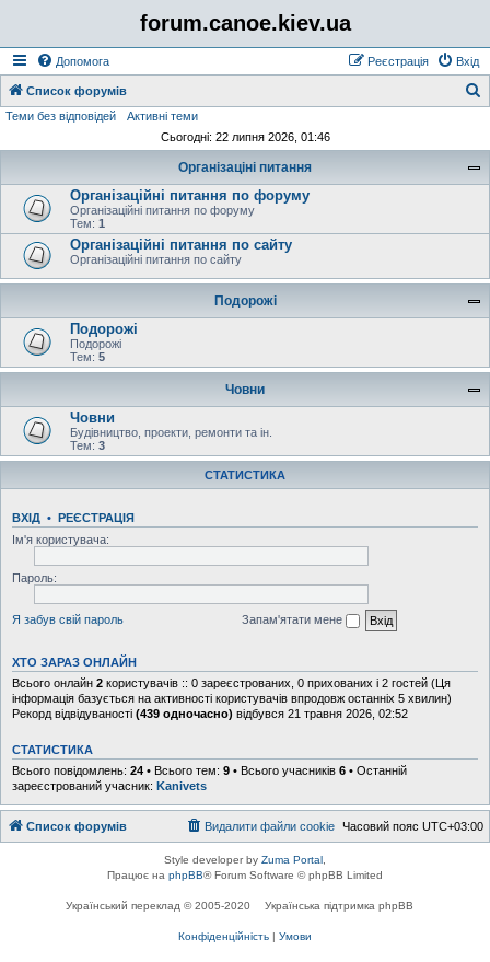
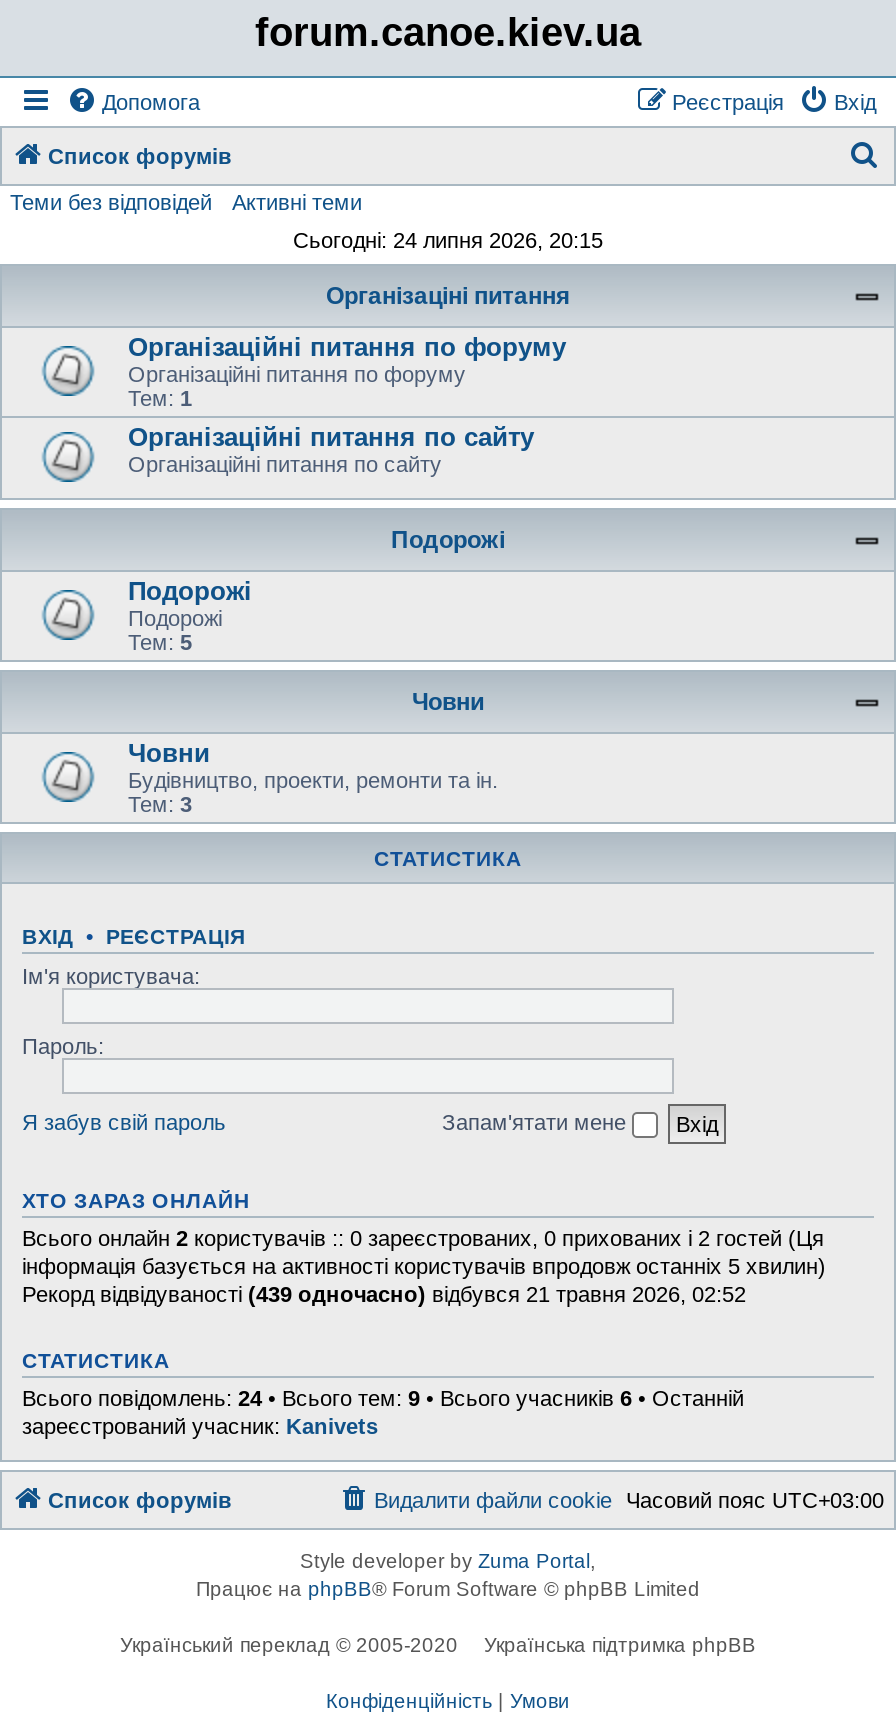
[160,130,330,143] Сьогодні: 22 липня 2026, 01:46 -> [293,228,603,252] Сьогодні: 24 липня 2026, 20:15

